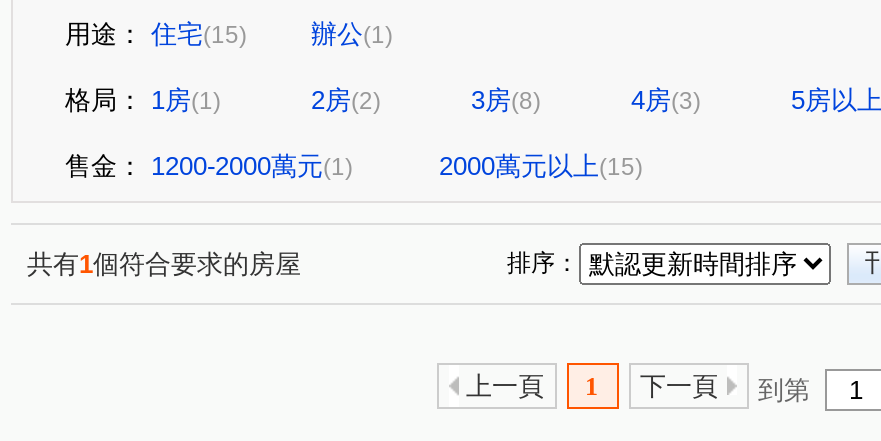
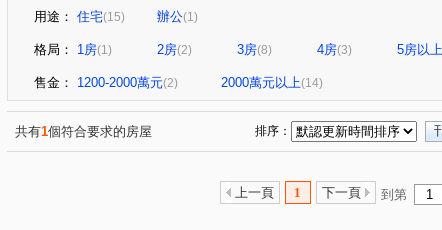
[65,151,353,181] 售金： 1200-2000萬元(1) -> [34,75,178,90] 售金： 1200-2000萬元(2)
[439,151,643,181] 2000萬元以上(15) -> [221,75,323,90] 2000萬元以上(14)

